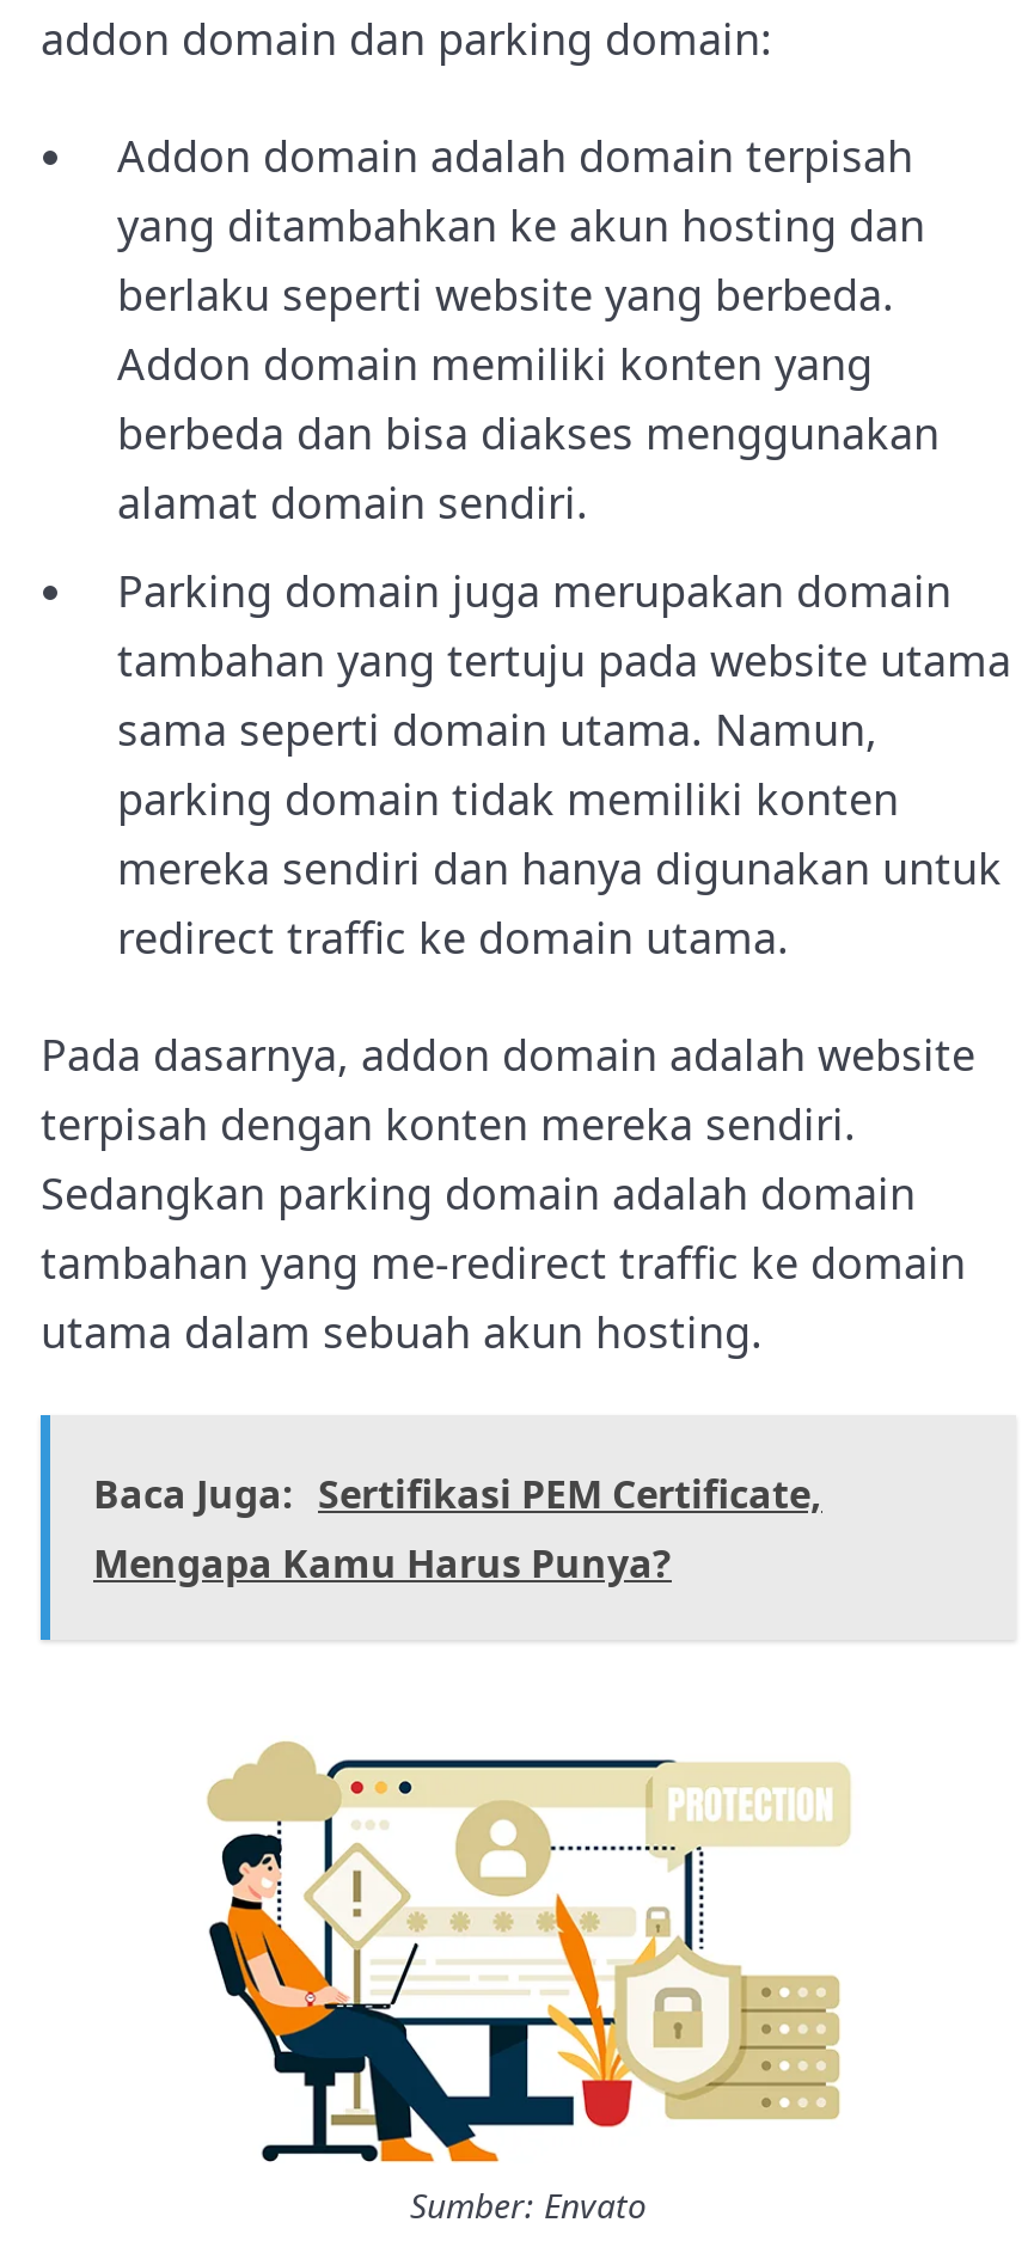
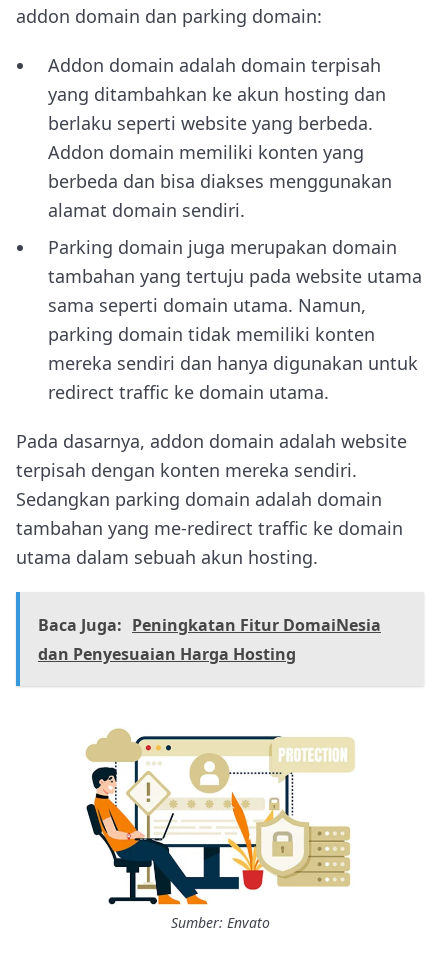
[93,1468,822,1590] Baca Juga: Sertifikasi PEM Certificate, | Mengapa Kamu Harus Punya? -> [38,614,381,665] Baca Juga: Peningkatan Fitur DomaiNesia | dan Penyesuaian Harga Hosting

